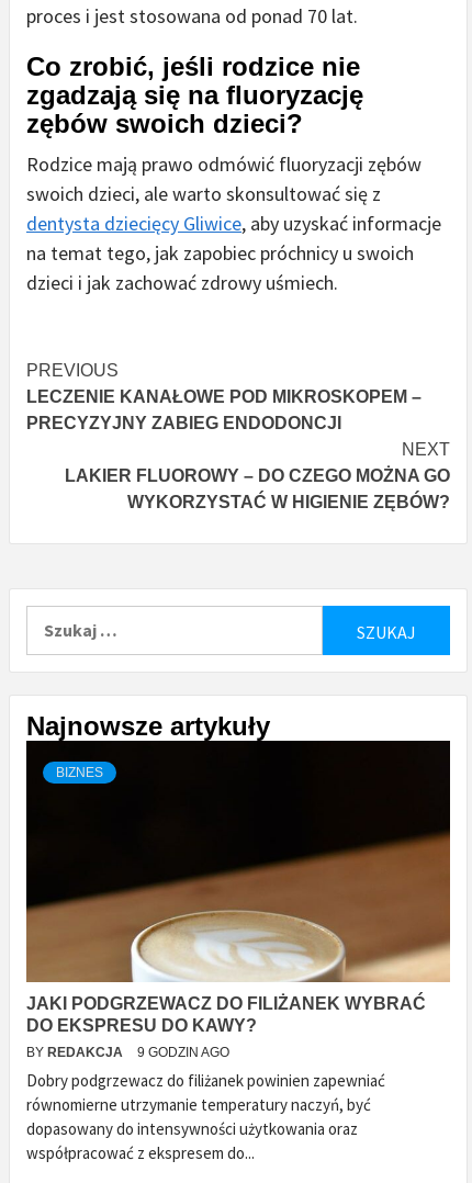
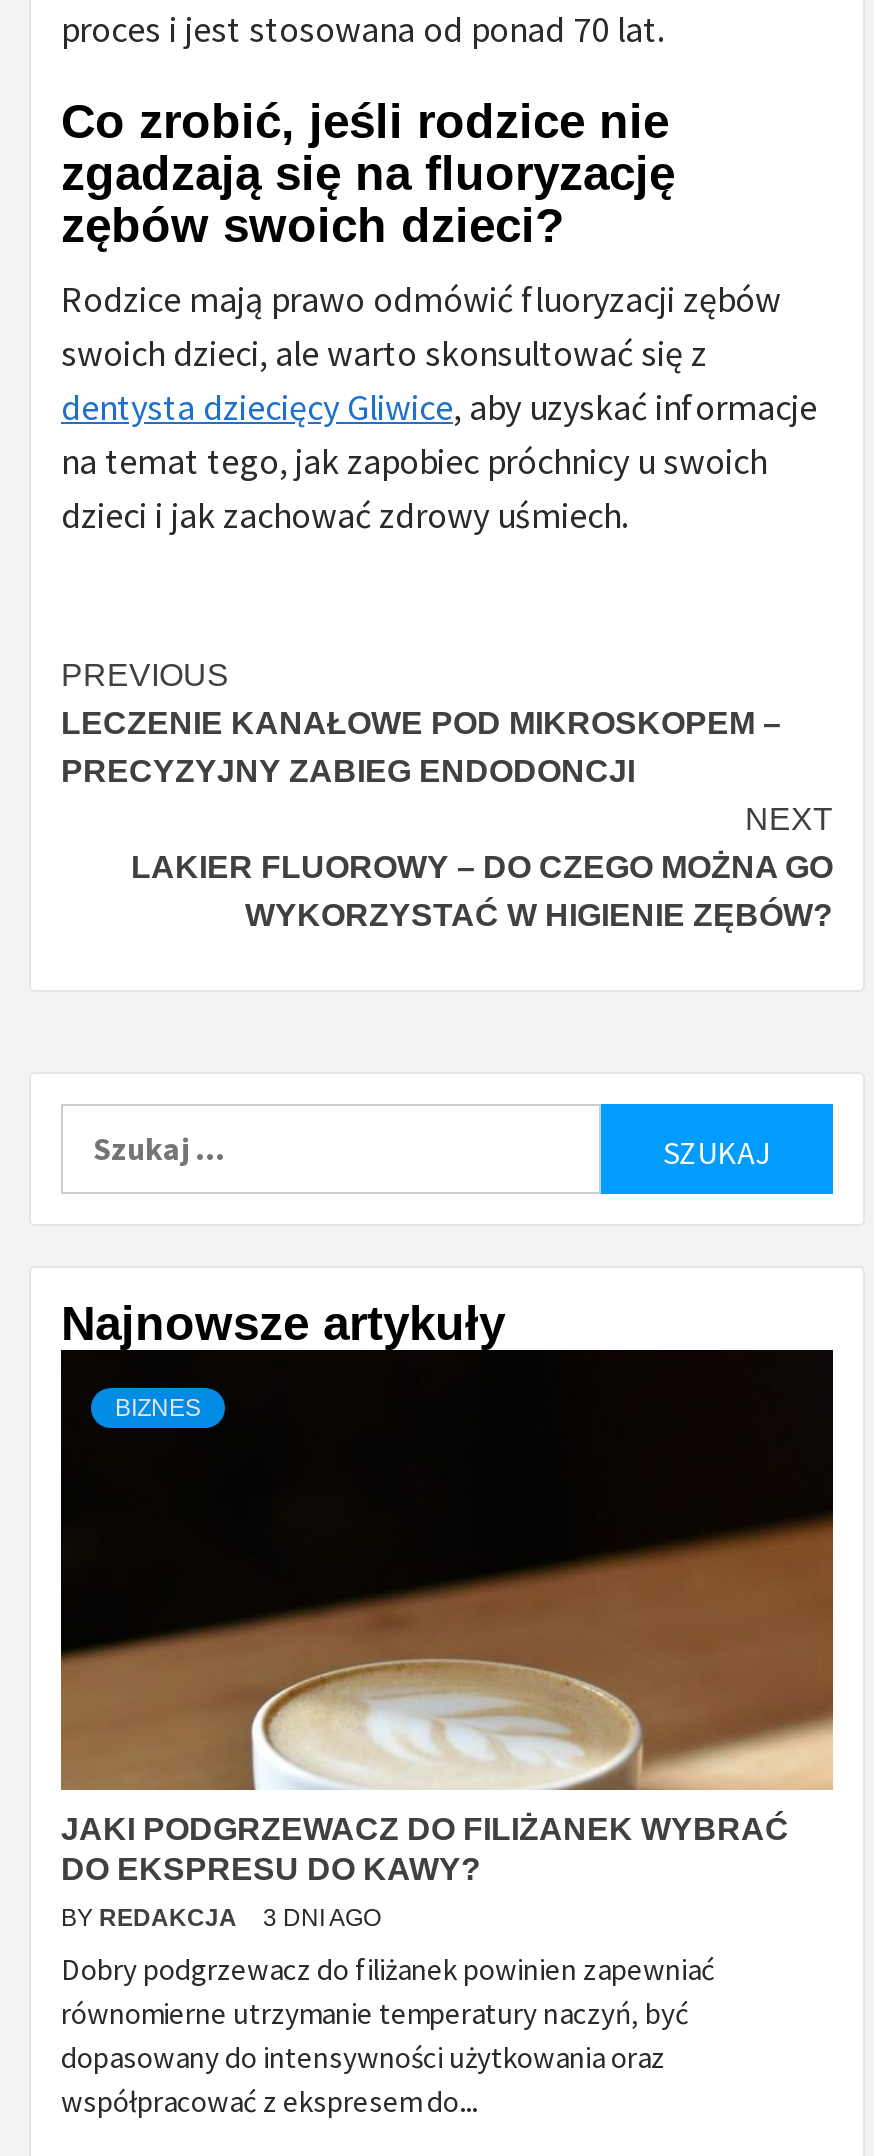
[26,1045,229,1060] BY REDAKCJA 9 GODZIN AGO -> [61,1905,381,1933] BY REDAKCJA 3 DNI AGO

